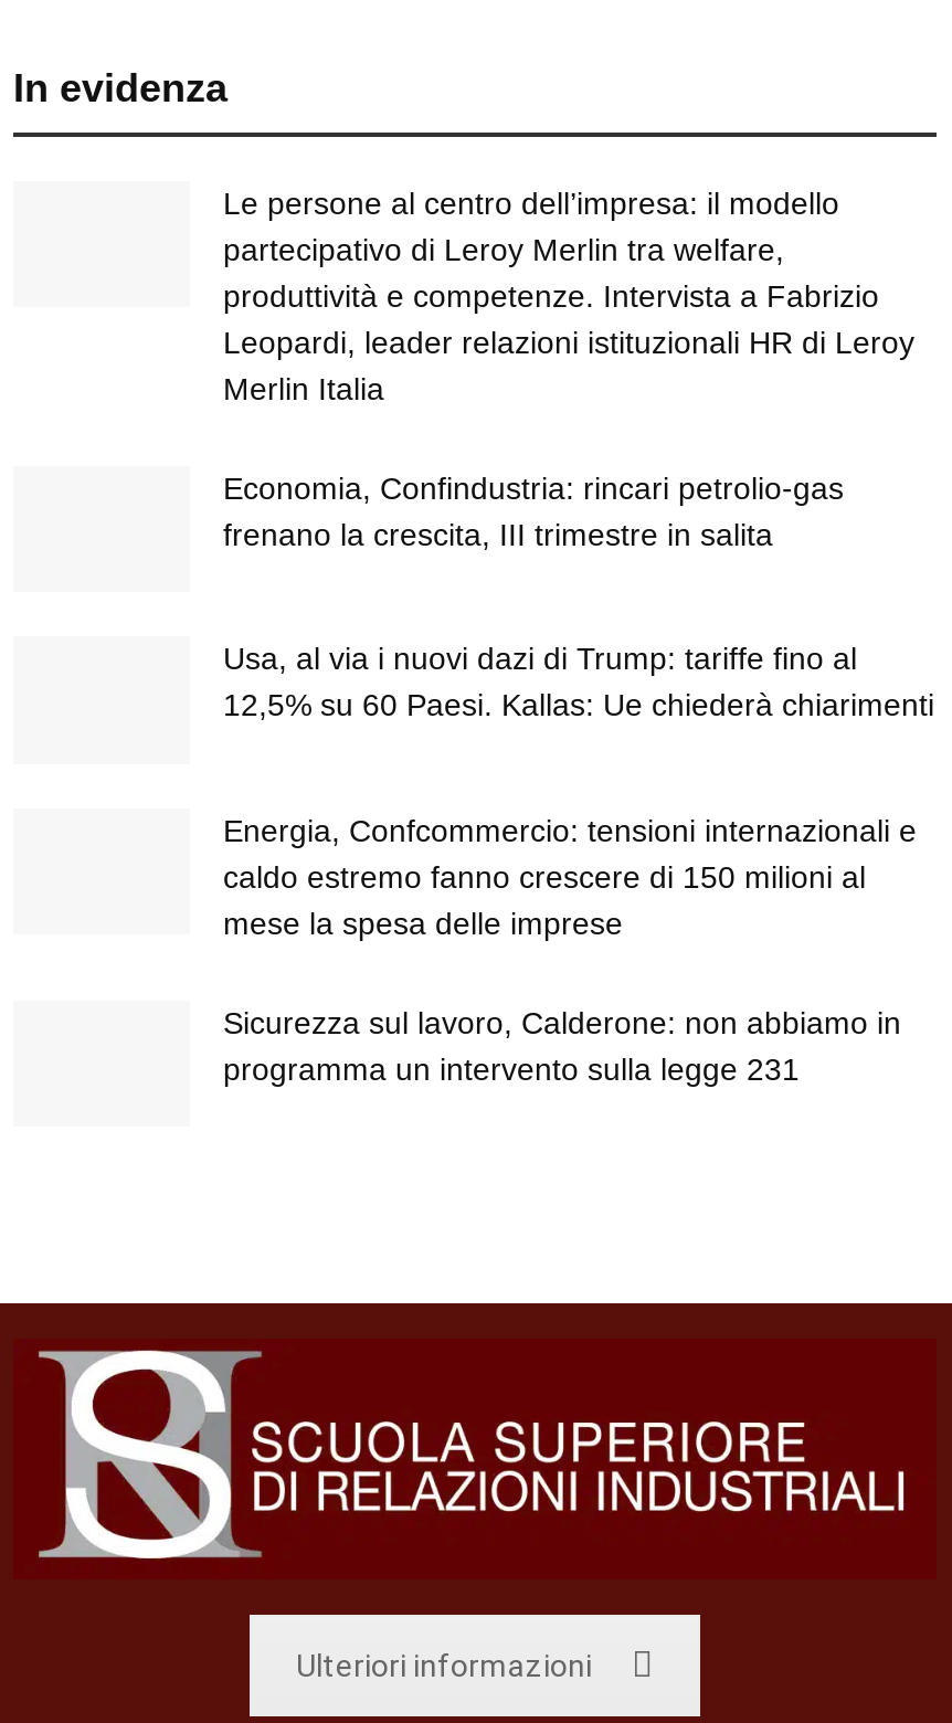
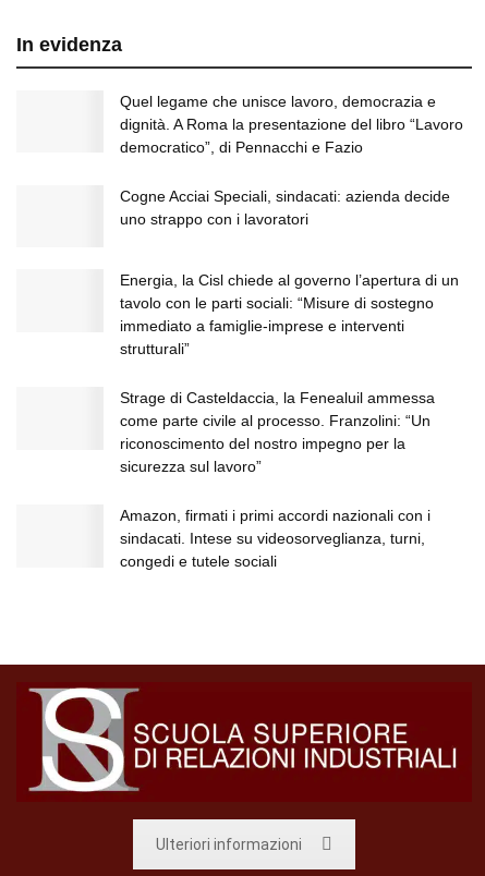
[223,186,914,407] Le persone al centro dell’impresa: il modello | partecipativo di Leroy Merlin tra welfare, | produttività e competenze. Intervista a Fabrizio | Leopardi, leader relazioni istituzionali HR di Leroy | Merlin Italia -> [120,93,463,156] Quel legame che unisce lavoro, democrazia e | dignità. A Roma la presentazione del libro “Lavoro | democratico”, di Pennacchi e Fazio
[223,471,844,553] Economia, Confindustria: rincari petrolio-gas | frenano la crescita, III trimestre in salita -> [120,188,450,228] Cogne Acciai Speciali, sindacati: azienda decide | uno strappo con i lavoratori
[223,642,934,723] Usa, al via i nuovi dazi di Trump: tariffe fino al | 12,5% su 60 Paesi. Kallas: Ue chiederà chiarimenti -> [120,272,459,358] Energia, la Cisl chiede al governo l’apertura di un | tavolo con le parti sociali: “Misure di sostegno | immediato a famiglie-imprese e interventi | strutturali”
[223,812,917,940] Energia, Confcommercio: tensioni internazionali e | caldo estremo fanno crescere di 150 milioni al | mese la spesa delle imprese -> [120,390,435,476] Strage di Casteldaccia, la Fenealuil ammessa | come parte civile al processo. Franzolini: “Un | riconoscimento del nostro impegno per la | sicurezza sul lavoro”
[223,1004,901,1086] Sicurezza sul lavoro, Calderone: non abbiamo in | programma un intervento sulla legge 231 -> [120,507,431,570] Amazon, firmati i primi accordi nazionali con i | sindacati. Intese su videosorveglianza, turni, | congedi e tutele sociali

